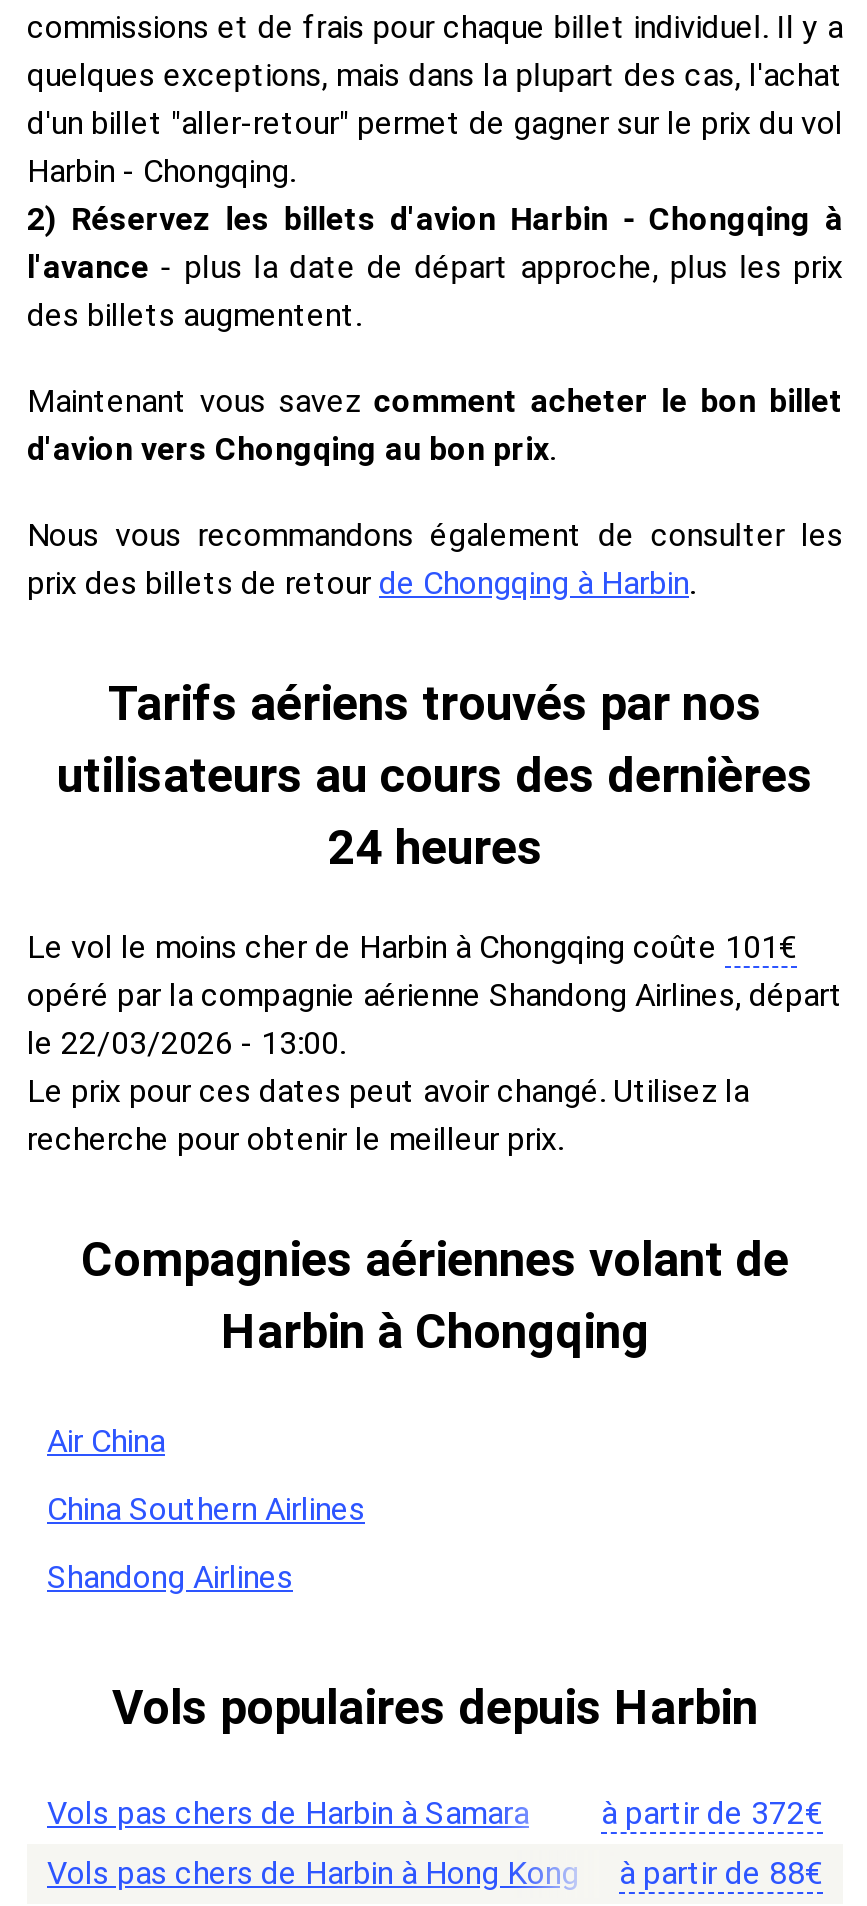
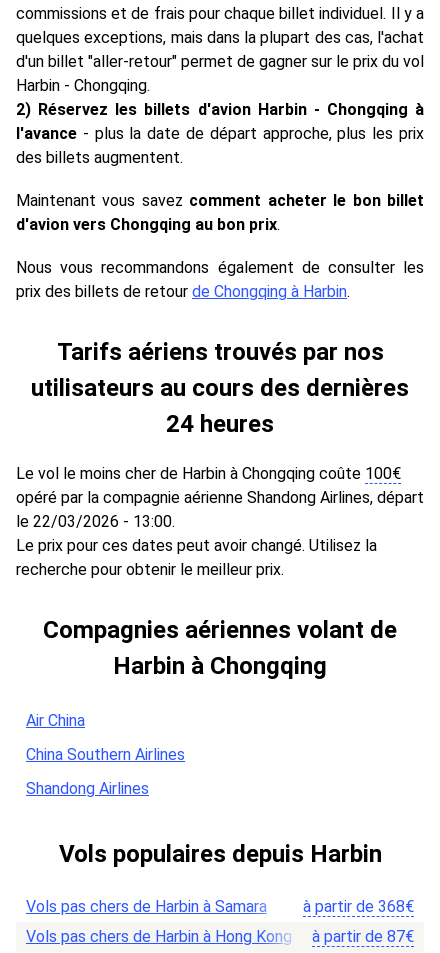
[27,928,797,966] Le vol le moins cher de Harbin à Chongqing coûte 101 € -> [16,464,401,483] Le vol le moins cher de Harbin à Chongqing coûte 100 €
[47,1794,823,1832] Vols pas chers de Harbin à Samara à partir de 372€ -> [26,897,414,916] Vols pas chers de Harbin à Samara à partir de 368€
[47,1854,823,1892] Vols pas chers de Harbin à Hong Kong à partir de 88€ -> [26,927,414,946] Vols pas chers de Harbin à Hong Kong à partir de 87€

